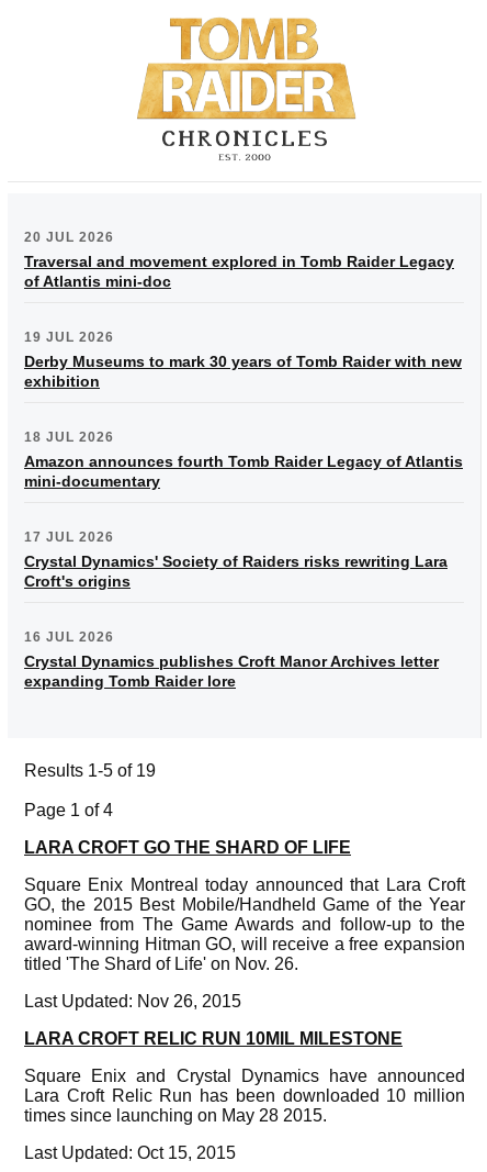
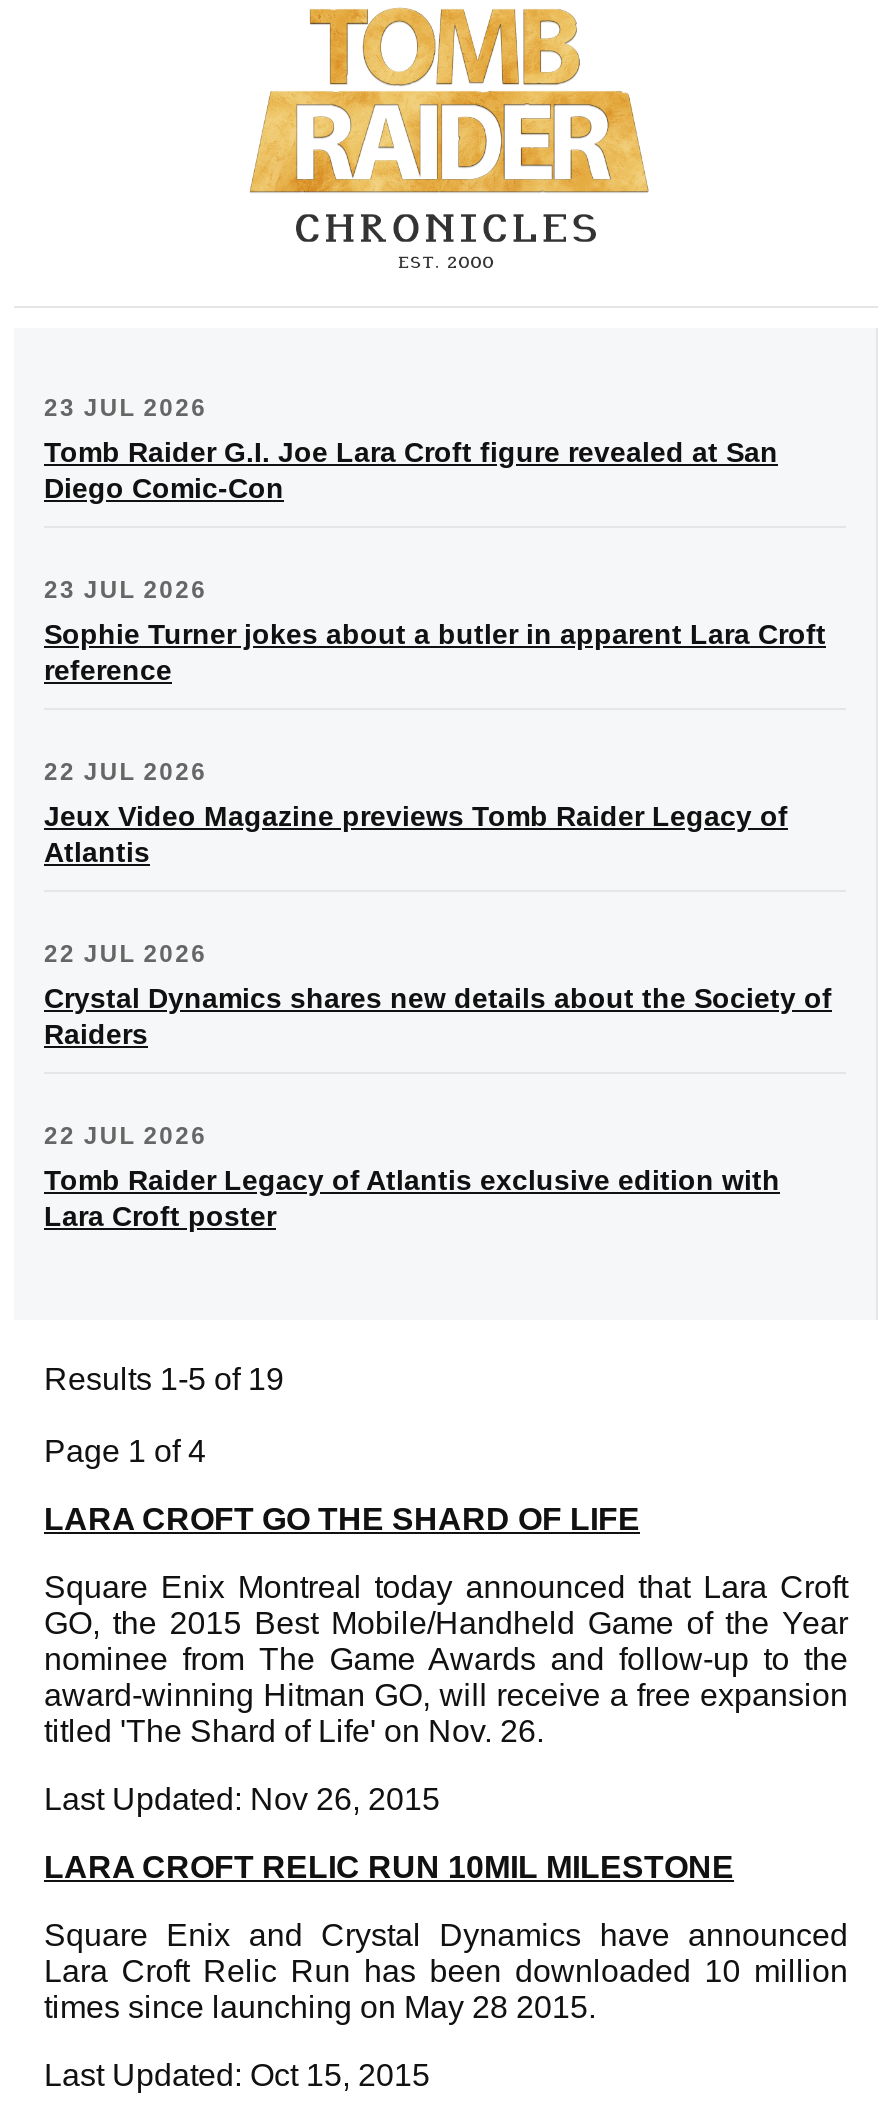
[24,229,454,290] 20 JUL 2026 | Traversal and movement explored in Tomb Raider Legacy | of Atlantis mini-doc -> [44,394,778,504] 23 JUL 2026 | Tomb Raider G.I. Joe Lara Croft figure revealed at San | Diego Comic-Con
[24,329,462,390] 19 JUL 2026 | Derby Museums to mark 30 years of Tomb Raider with new | exhibition -> [44,576,826,686] 23 JUL 2026 | Sophie Turner jokes about a butler in apparent Lara Croft | reference
[24,429,463,490] 18 JUL 2026 | Amazon announces fourth Tomb Raider Legacy of Atlantis | mini-documentary -> [44,758,788,868] 22 JUL 2026 | Jeux Video Magazine previews Tomb Raider Legacy of | Atlantis
[24,529,448,590] 17 JUL 2026 | Crystal Dynamics' Society of Raiders risks rewriting Lara | Croft's origins -> [44,940,832,1050] 22 JUL 2026 | Crystal Dynamics shares new details about the Society of | Raiders
[24,629,439,690] 16 JUL 2026 | Crystal Dynamics publishes Croft Manor Archives letter | expanding Tomb Raider lore -> [44,1122,780,1232] 22 JUL 2026 | Tomb Raider Legacy of Atlantis exclusive edition with | Lara Croft poster

